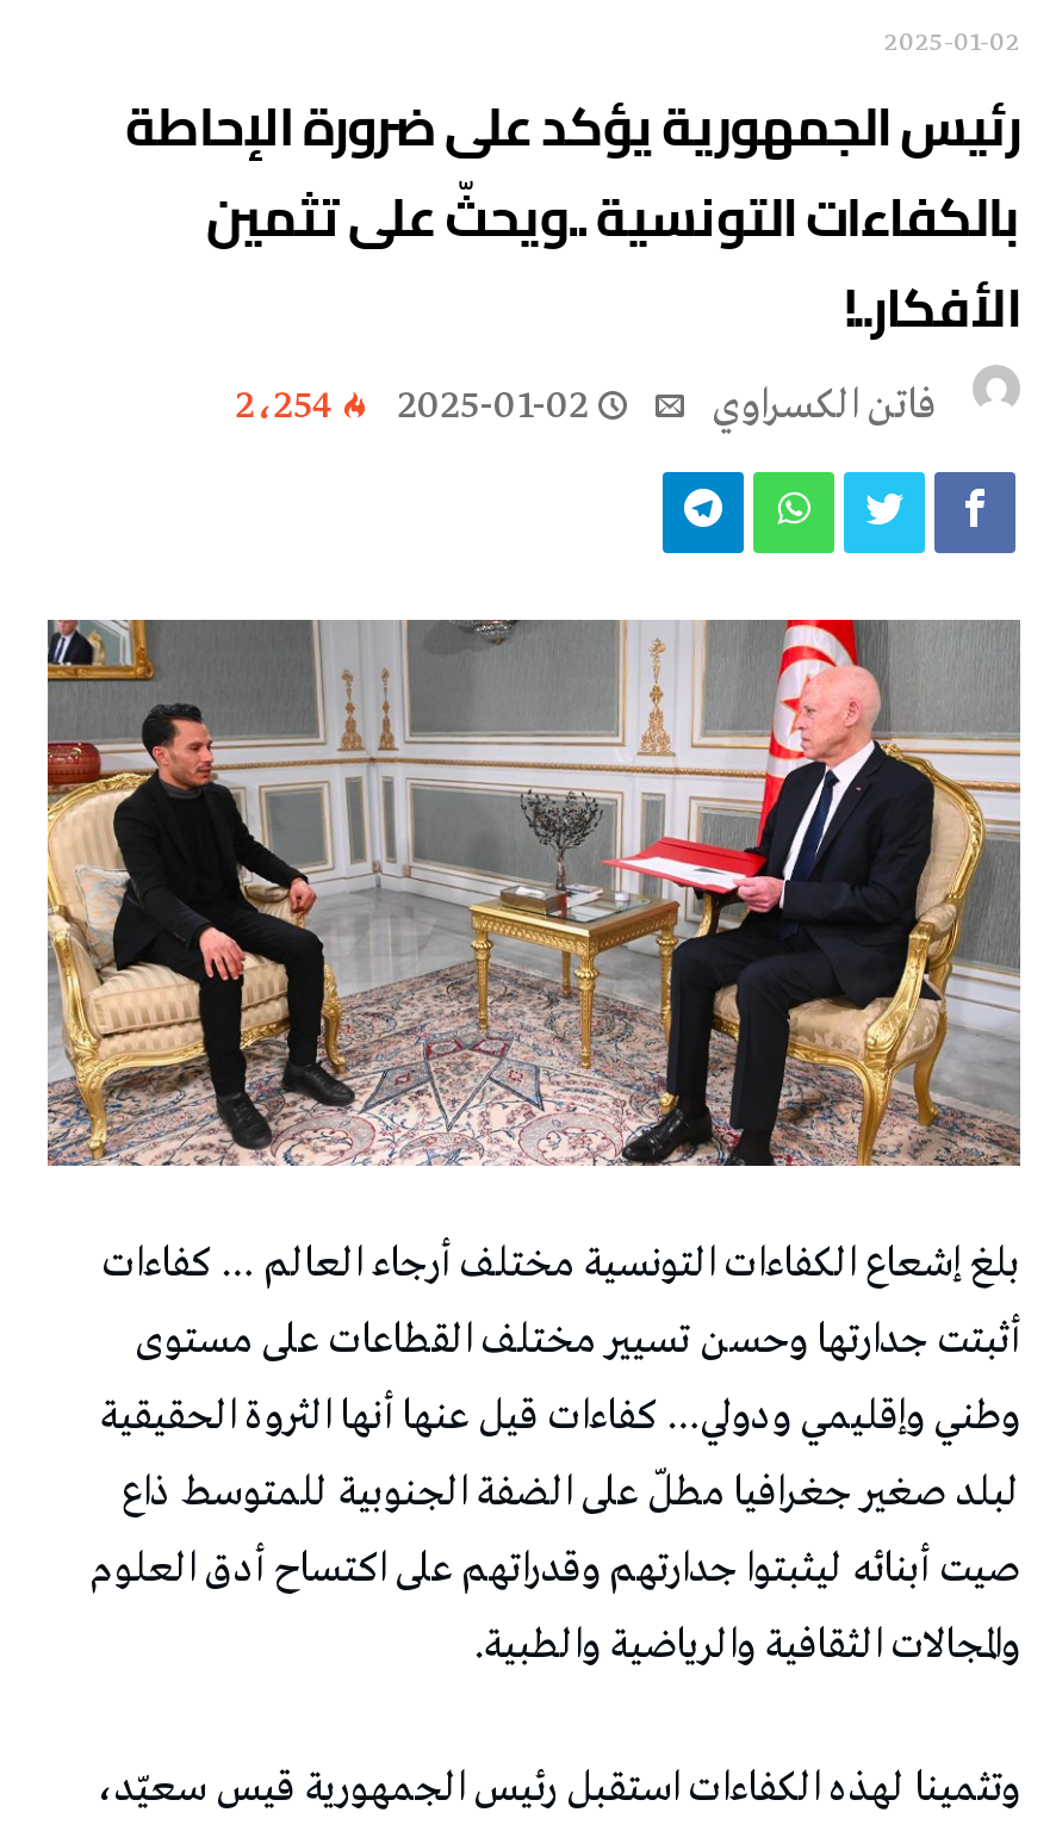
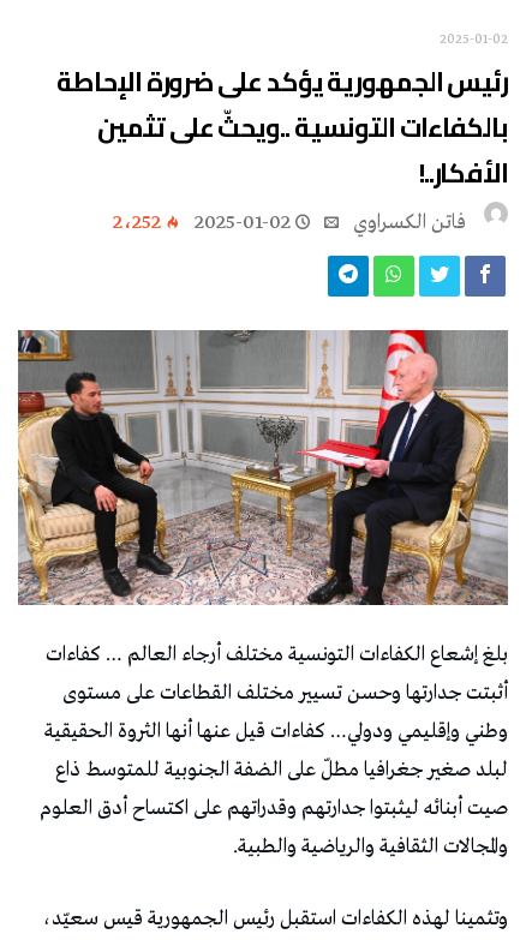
[236,381,589,432] 2٬254 2025-01-02 -> [113,210,291,235] 2٬252 2025-01-02

